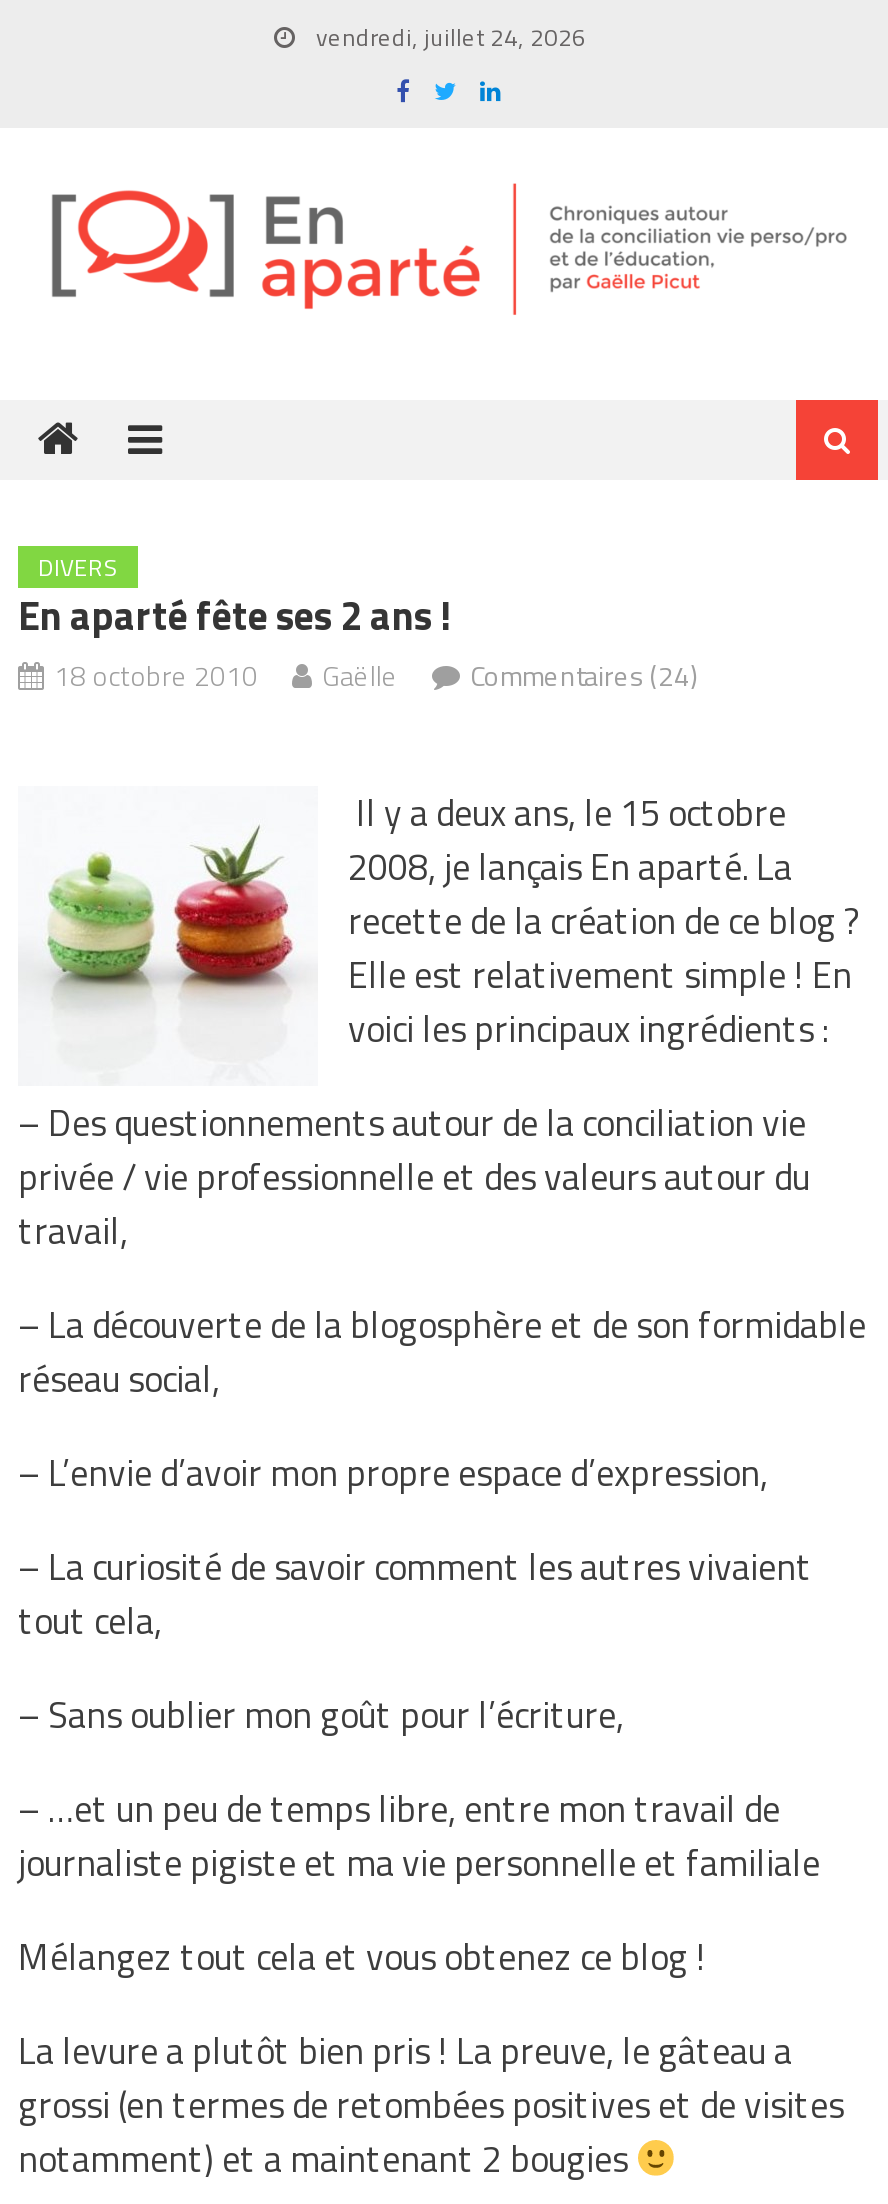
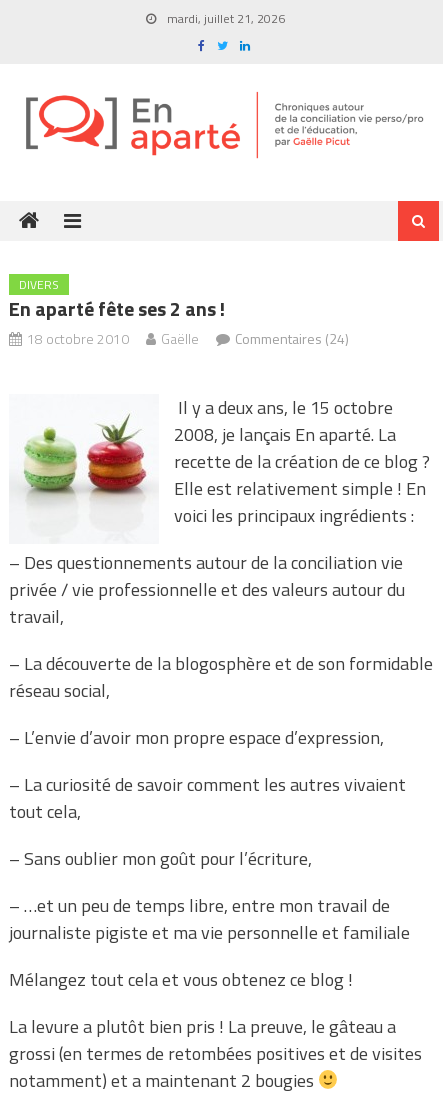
[316,18,586,56] vendredi, juillet 24, 2026 -> [166,9,284,28] mardi, juillet 21, 2026

